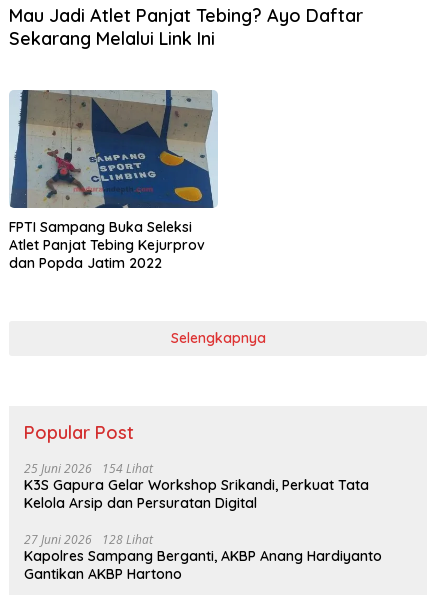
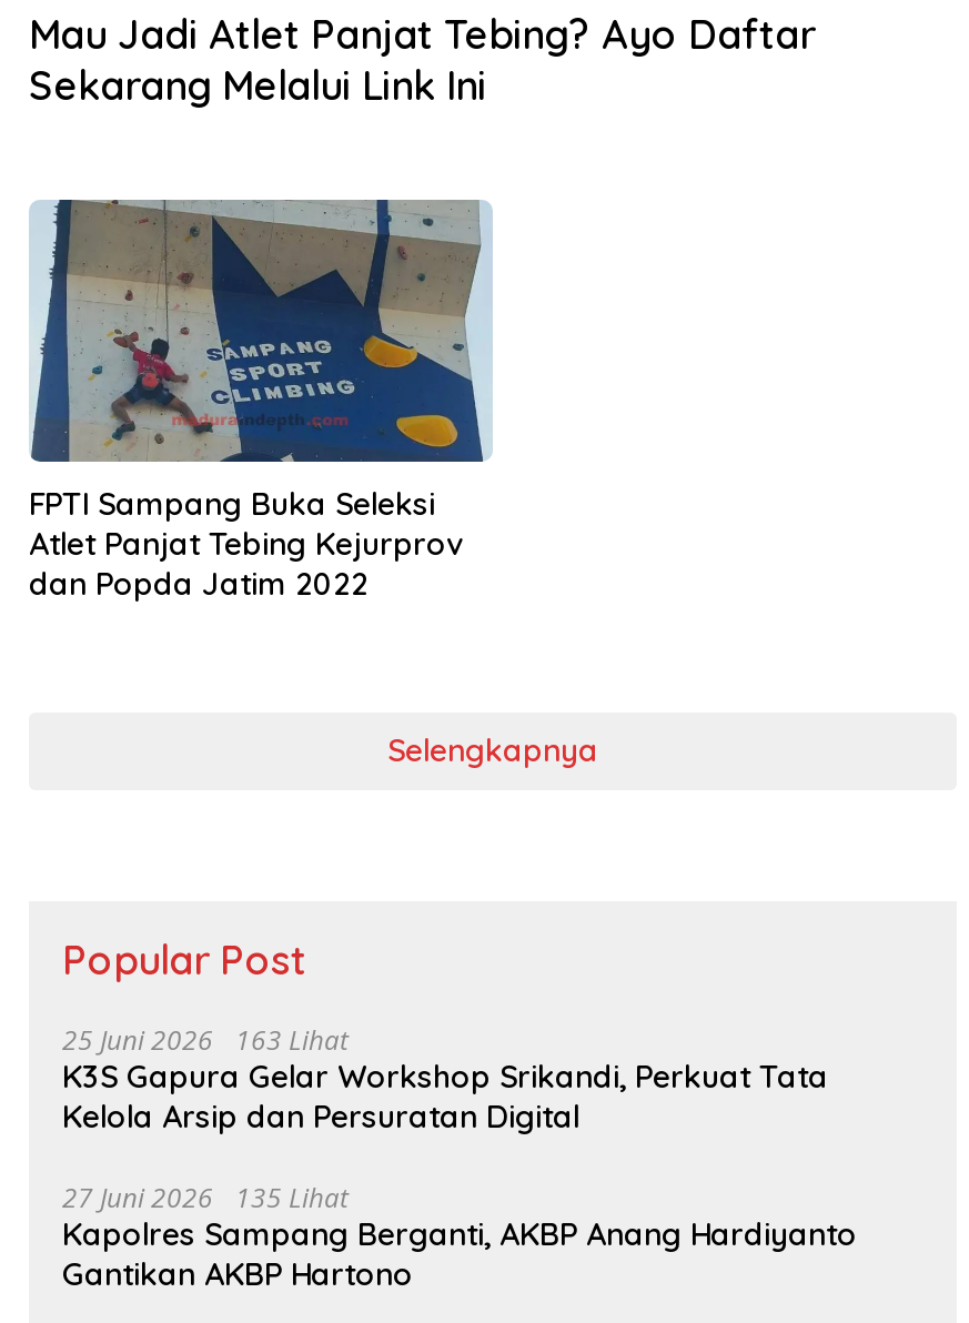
[24,460,153,477] 25 Juni 2026 154 Lihat -> [62,1021,349,1059] 25 Juni 2026 163 Lihat
[24,531,153,548] 27 Juni 2026 128 Lihat -> [62,1178,349,1216] 27 Juni 2026 135 Lihat

